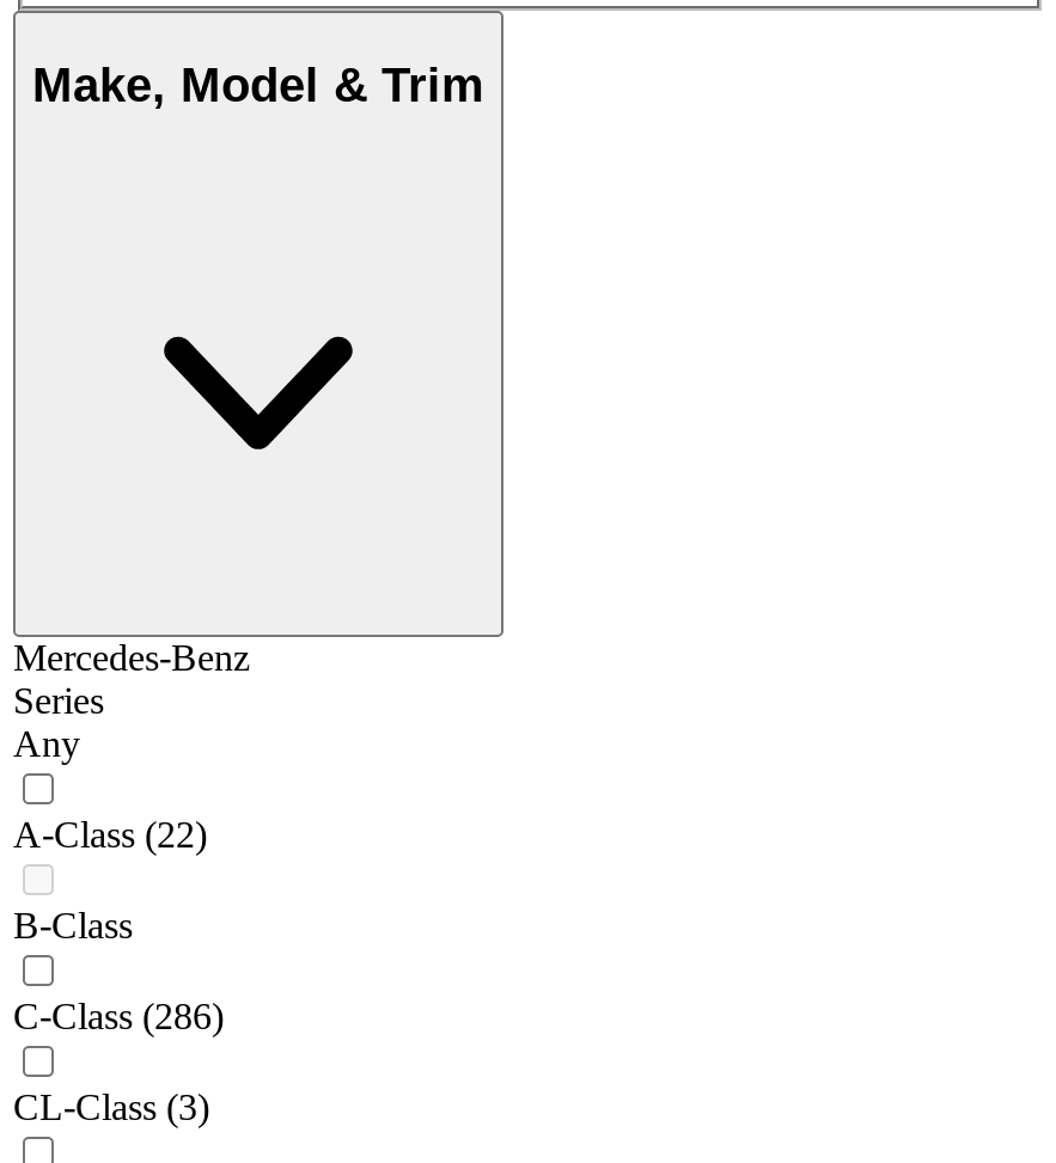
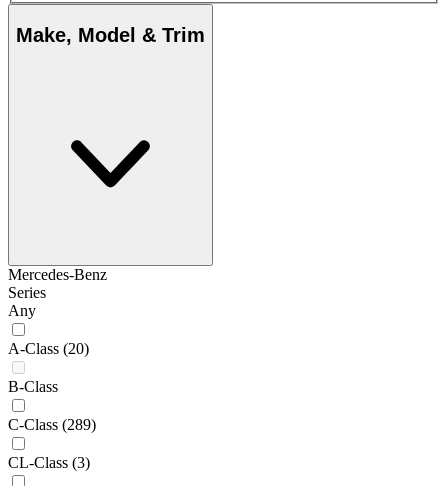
[13,815,207,856] A-Class (22) -> [8,340,89,357] A-Class (20)
[13,997,224,1037] C-Class (286) -> [8,416,96,433] C-Class (289)

